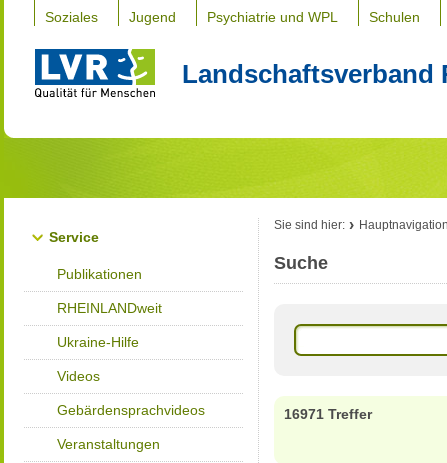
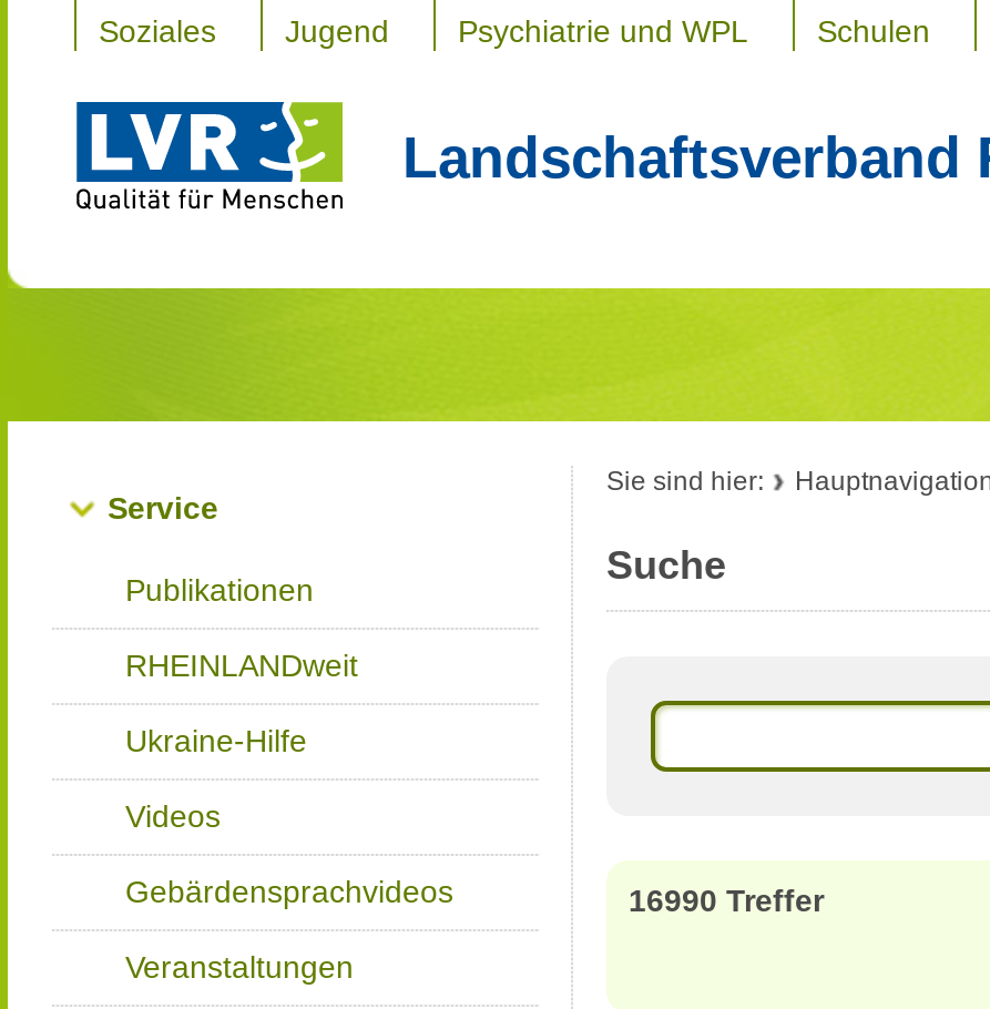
[284,406,372,422] 16971 Treffer -> [629,883,824,918] 16990 Treffer

